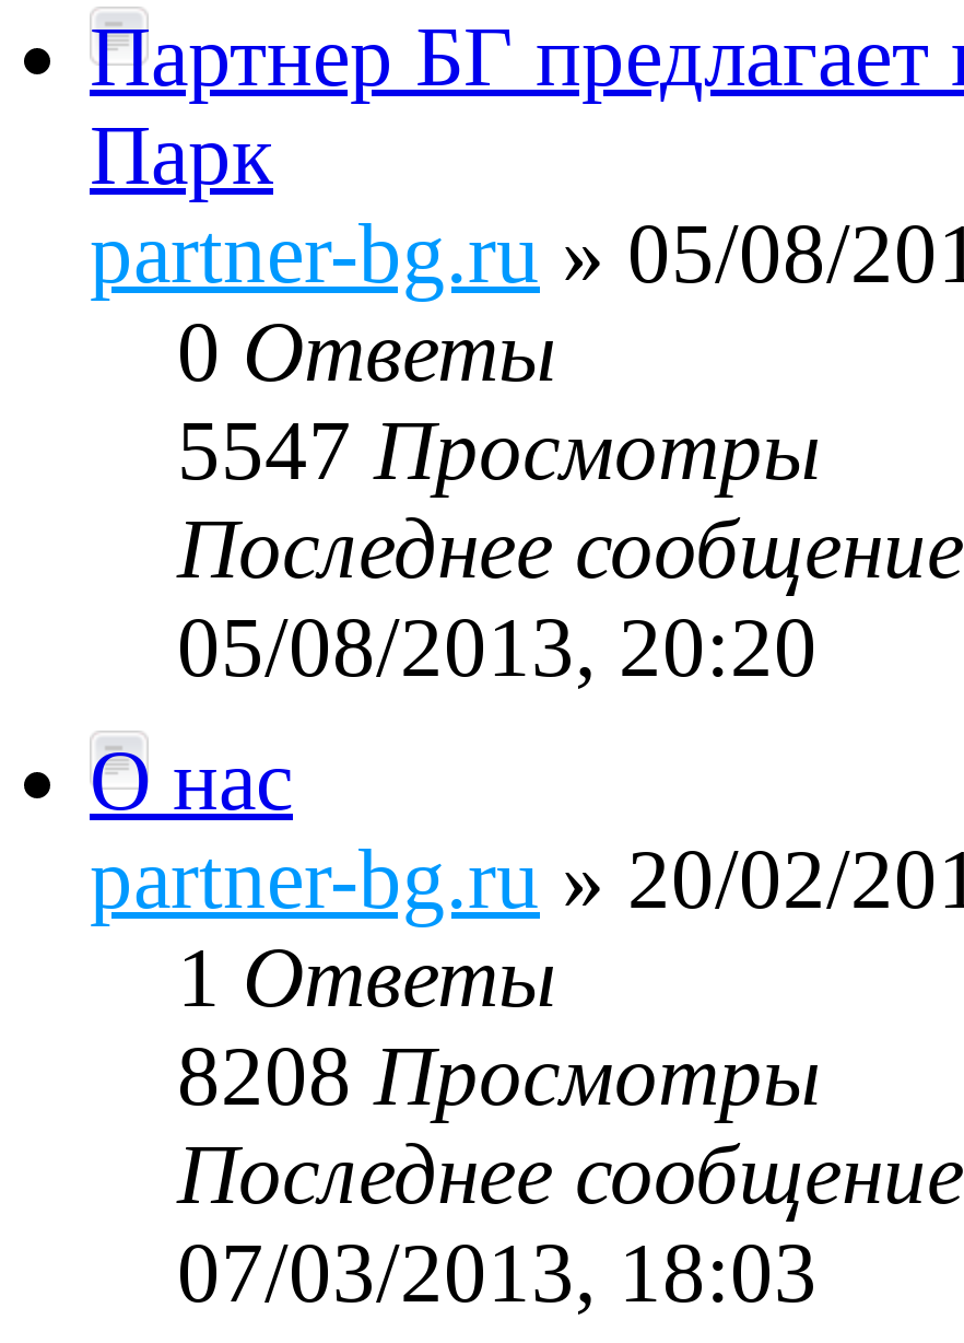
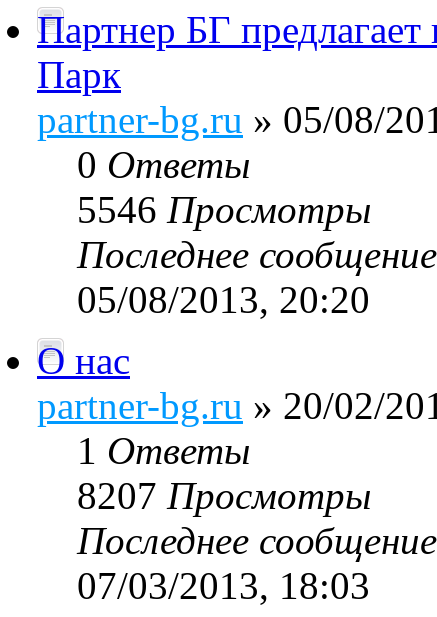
[177,403,820,497] 5547 Просмотры -> [77,188,371,231] 5546 Просмотры
[177,1029,820,1123] 8208 Просмотры -> [77,474,371,517] 8207 Просмотры

